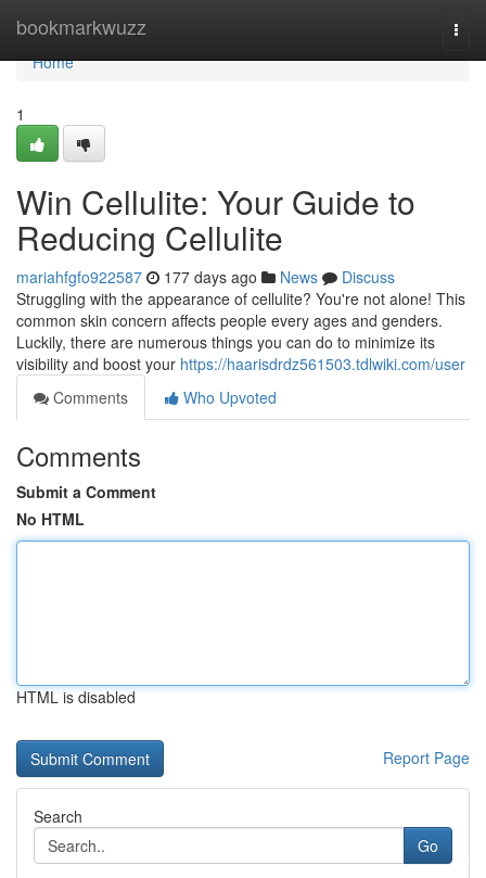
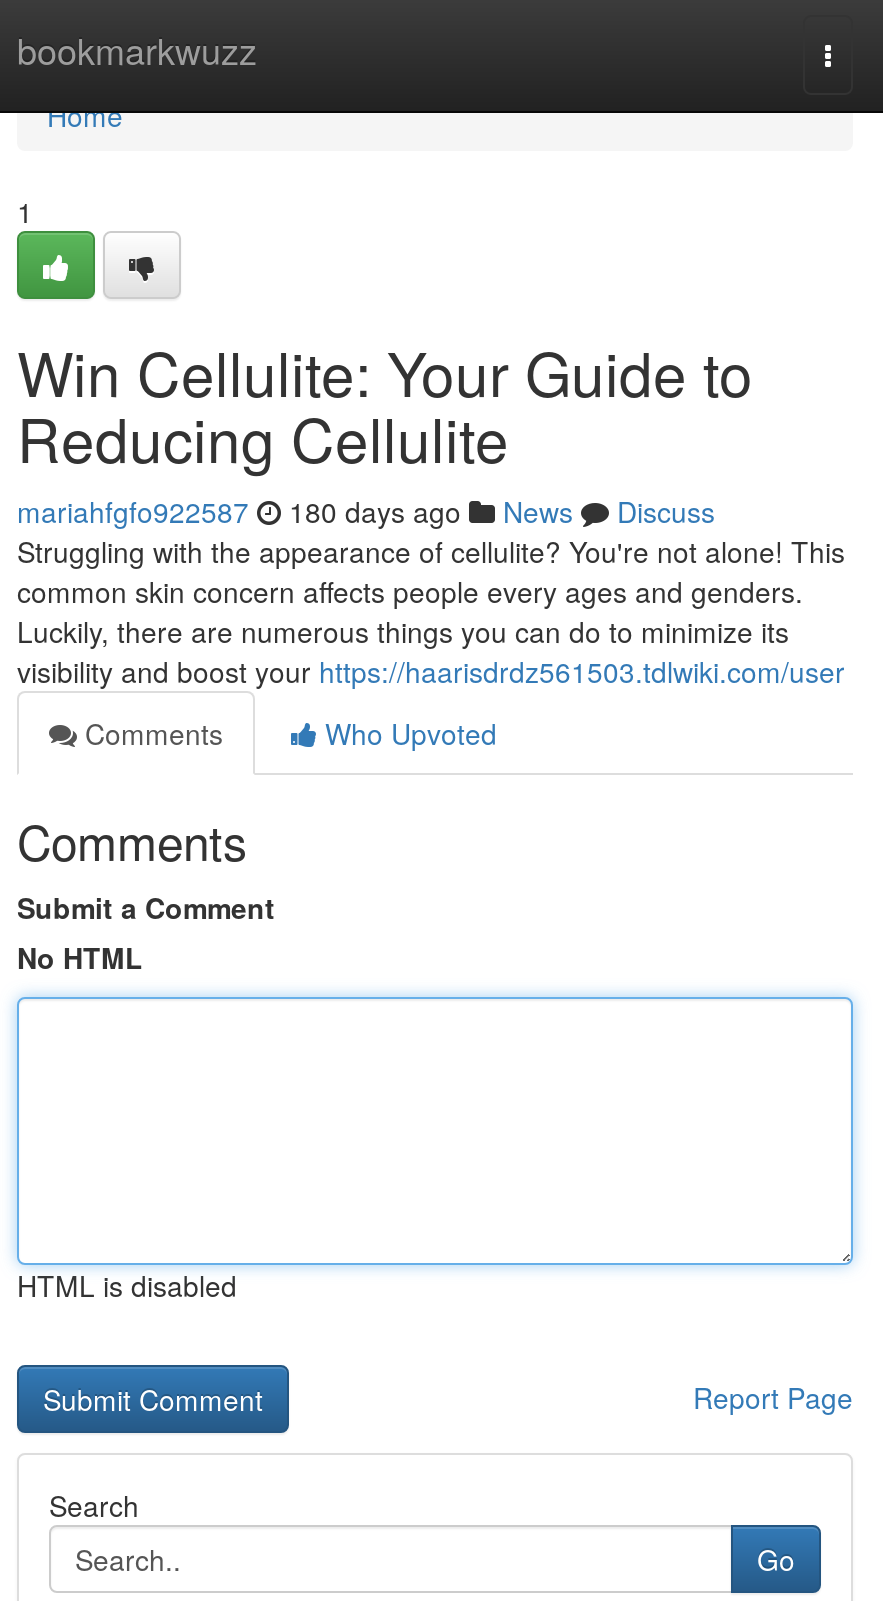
[16,266,395,288] mariahfgfo922587 177 days ago News Discuss -> [17,491,715,531] mariahfgfo922587 180 days ago News Discuss

